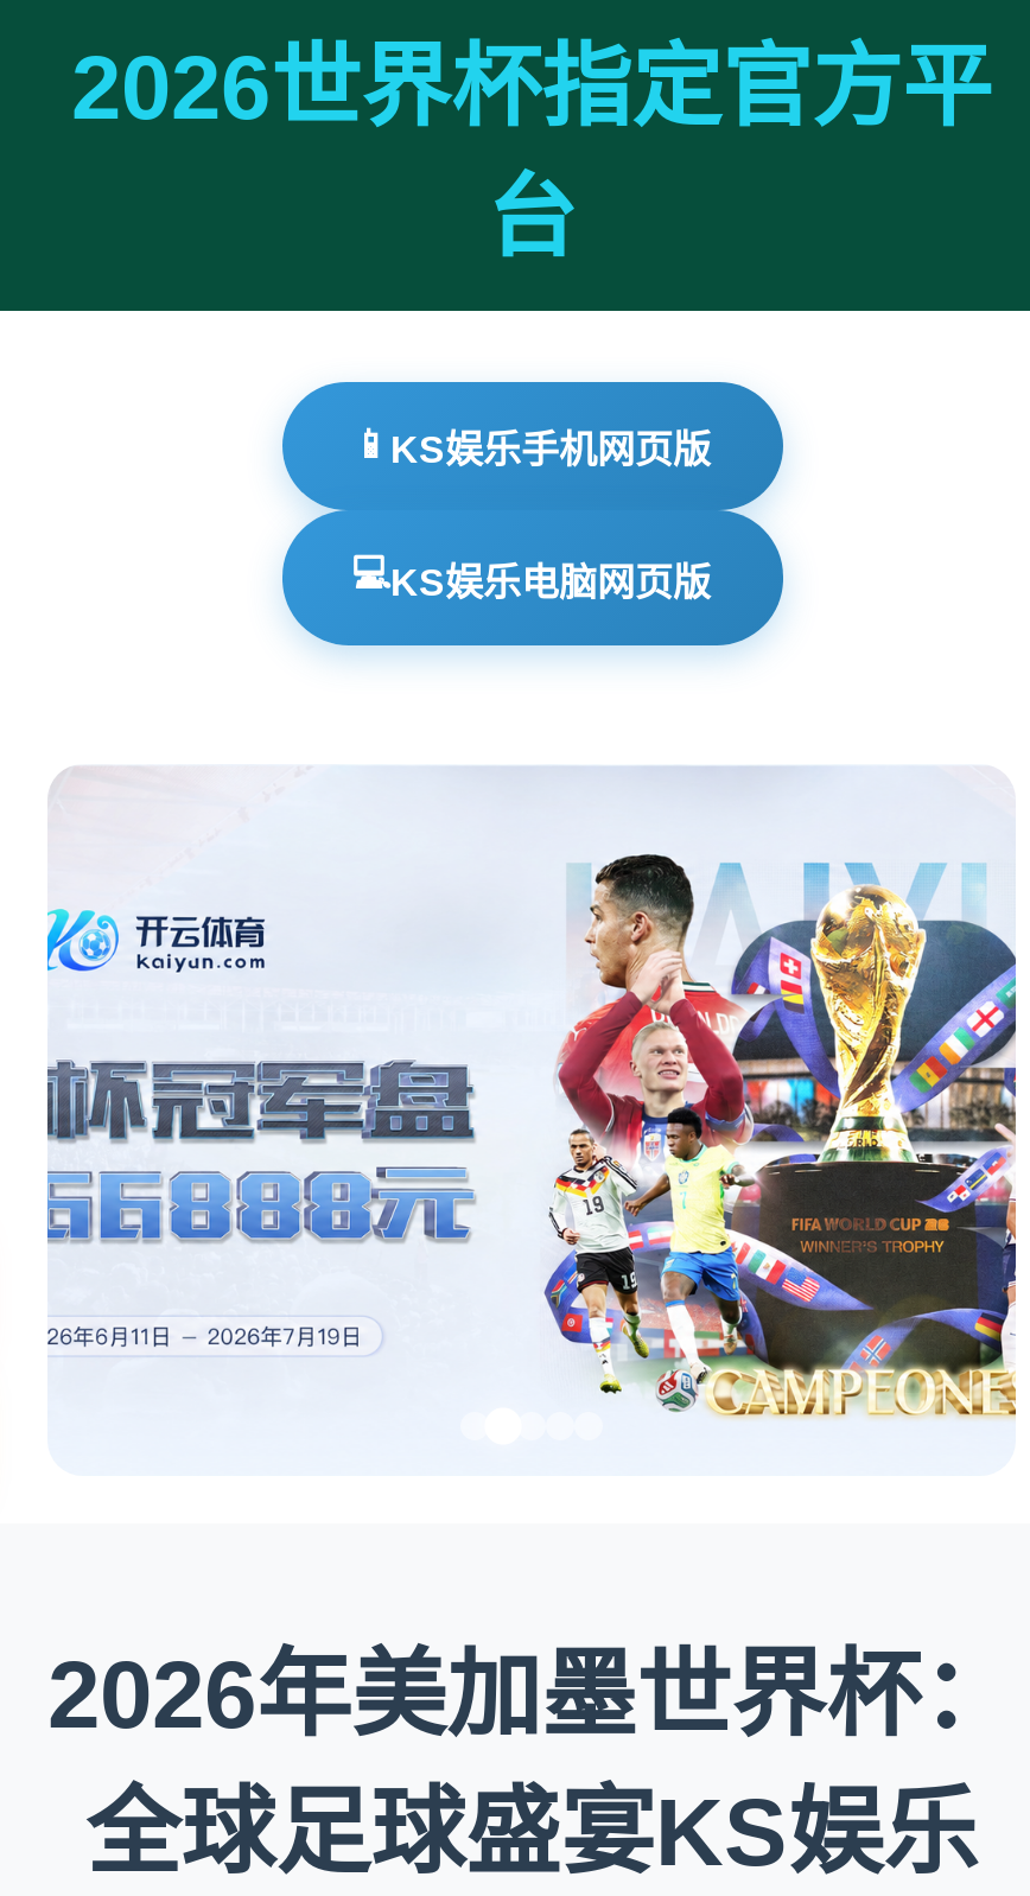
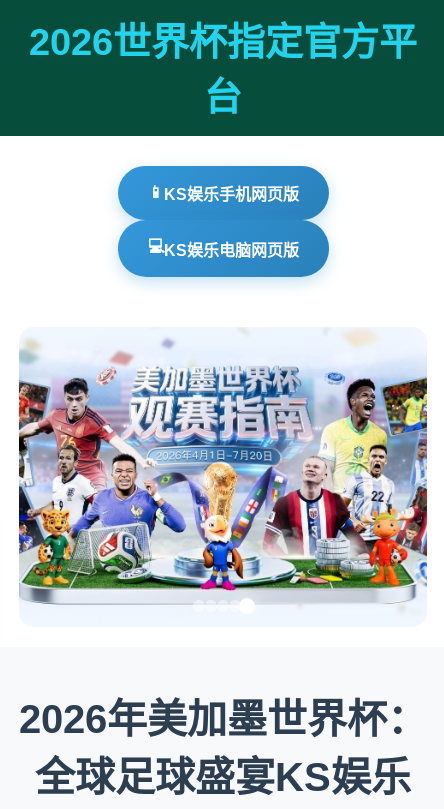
[45,771,1018,1421] [image] -> [18,335,428,609] [image]

